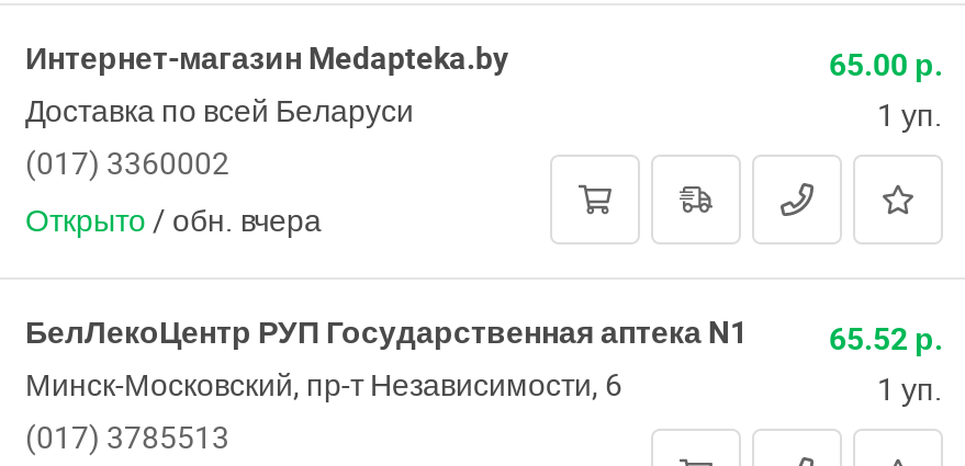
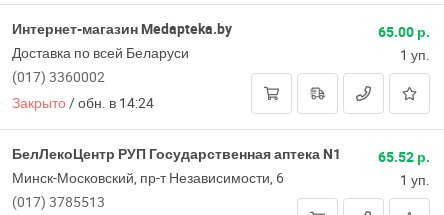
[25,199,322,241] Открыто / обн. вчера -> [12,93,154,112] Закрыто / обн. в 14:24

